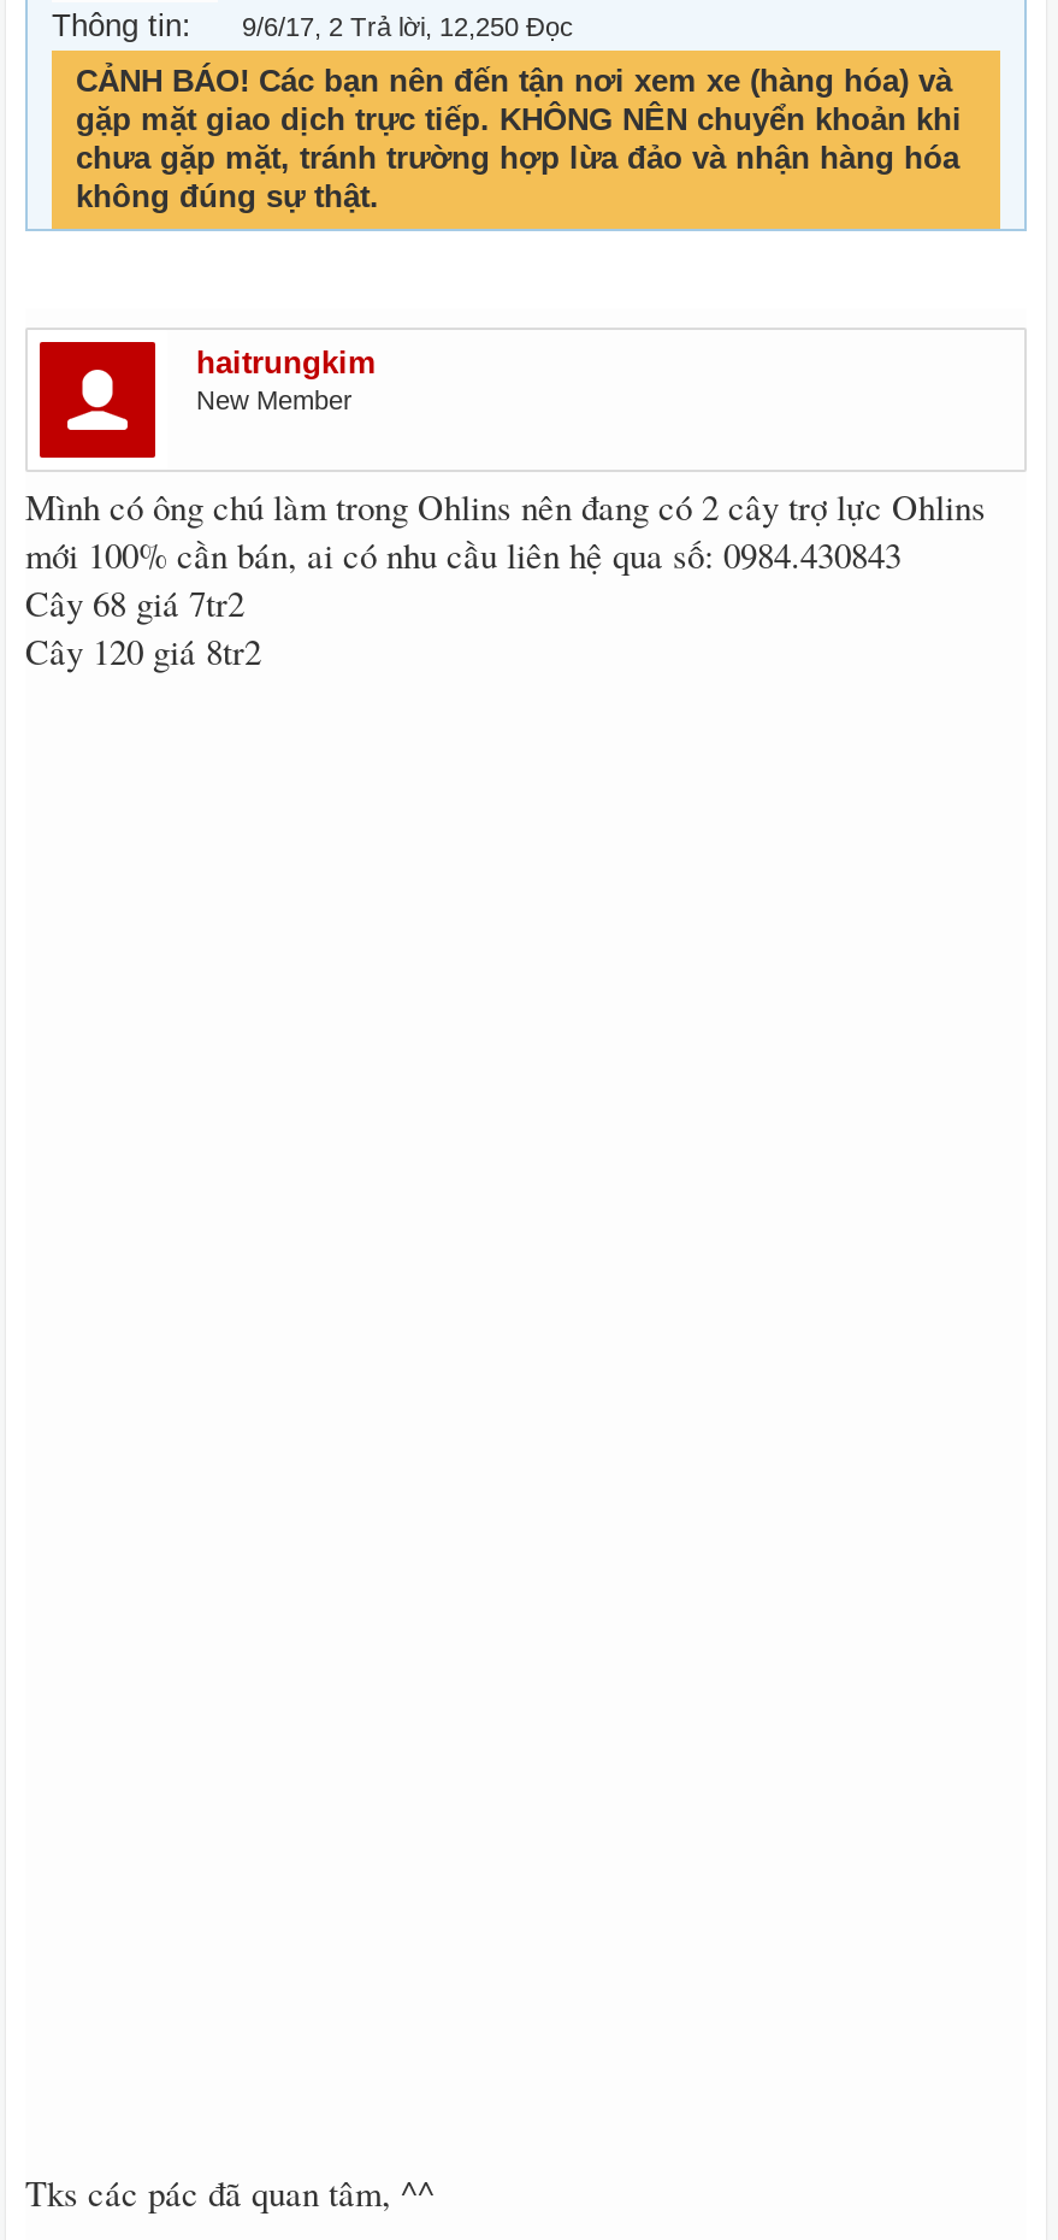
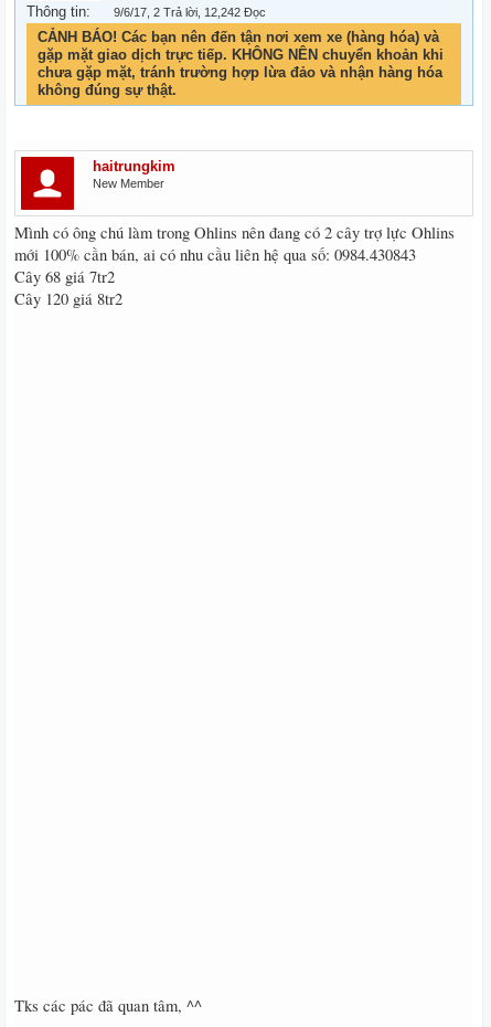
[52,7,574,43] Thông tin: 9/6/17, 2 Trả lời, 12,250 Đọc -> [26,3,266,20] Thông tin: 9/6/17, 2 Trả lời, 12,242 Đọc

